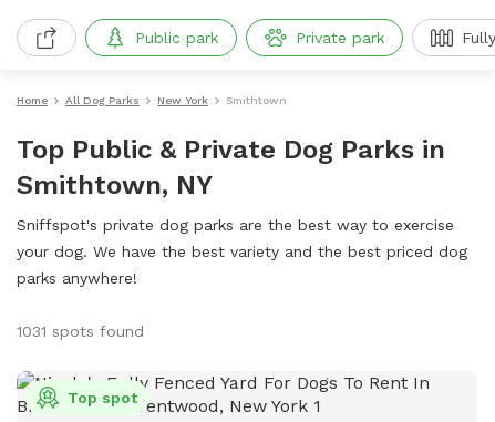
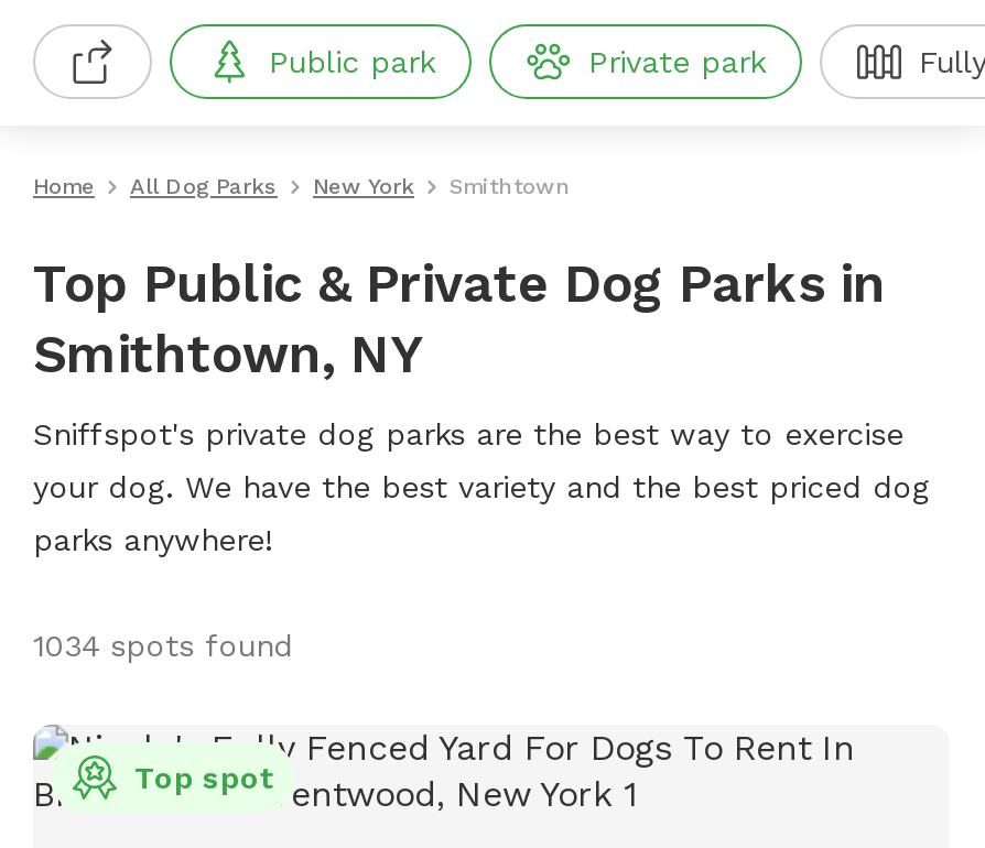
[17,322,144,340] 1031 spots found -> [33,628,293,663] 1034 spots found

